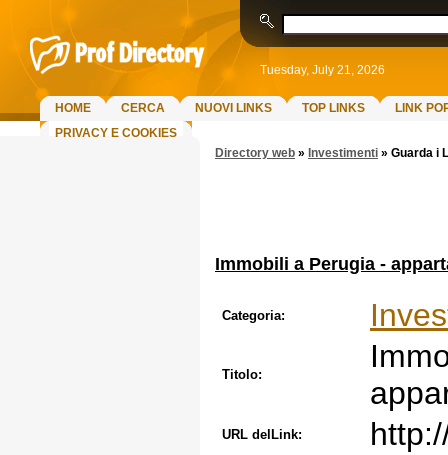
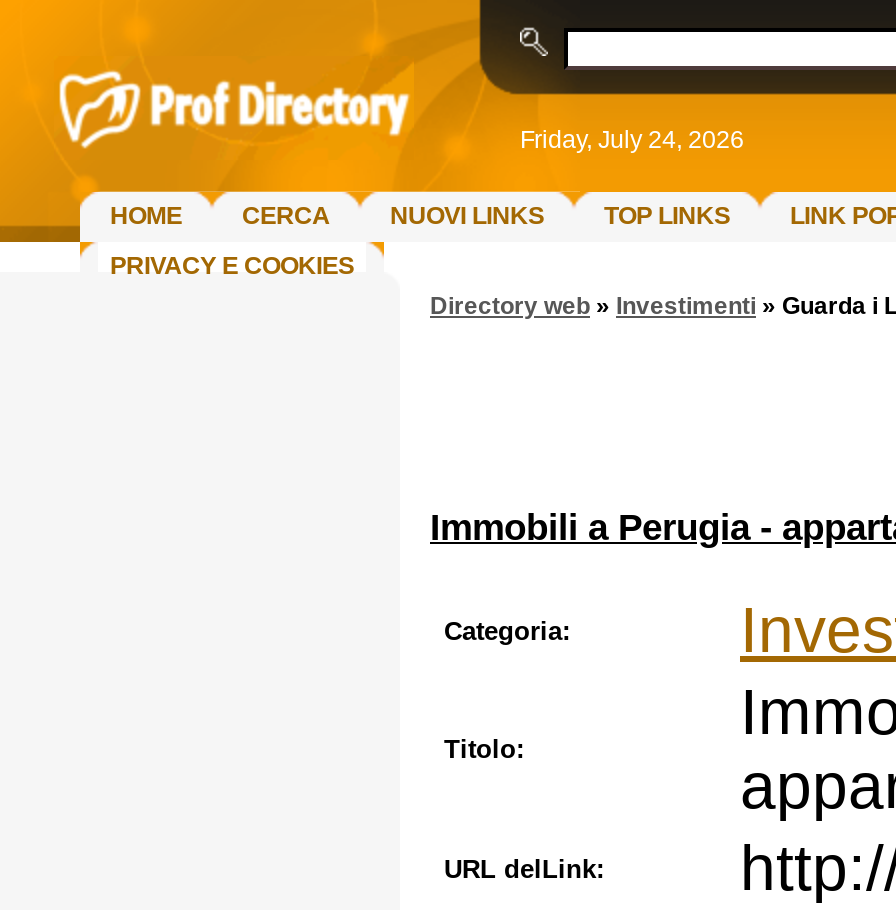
[260,63,385,77] Tuesday, July 21, 2026 -> [520,126,744,154] Friday, July 24, 2026

